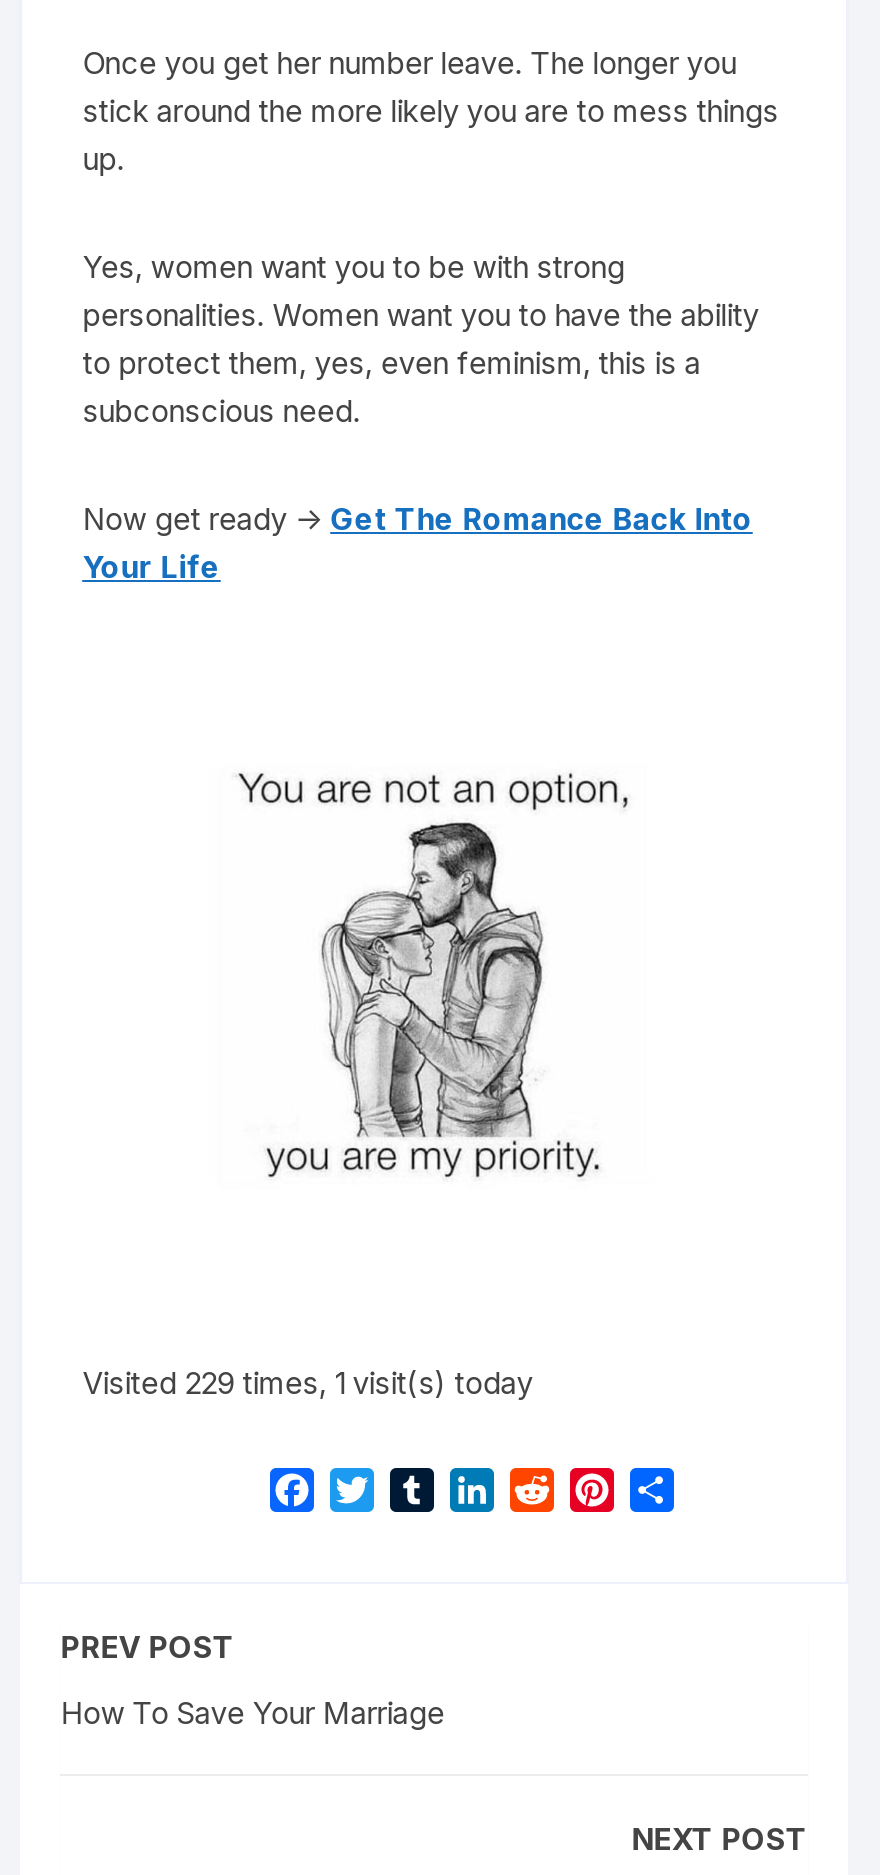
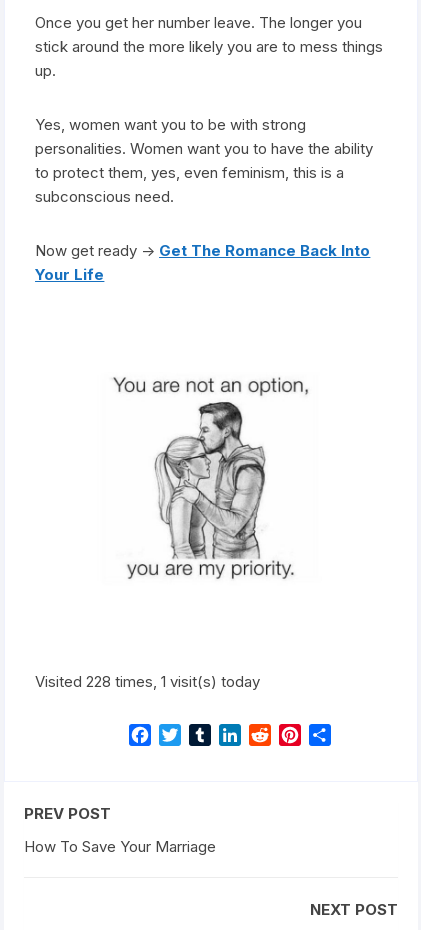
[82,1363,532,1401] Visited 229 times, 1 visit(s) today -> [35,672,260,691] Visited 228 times, 1 visit(s) today

